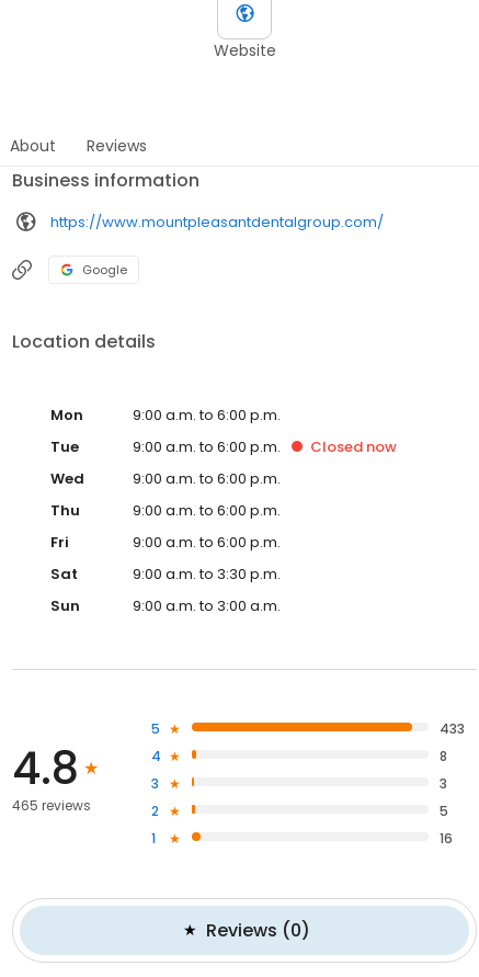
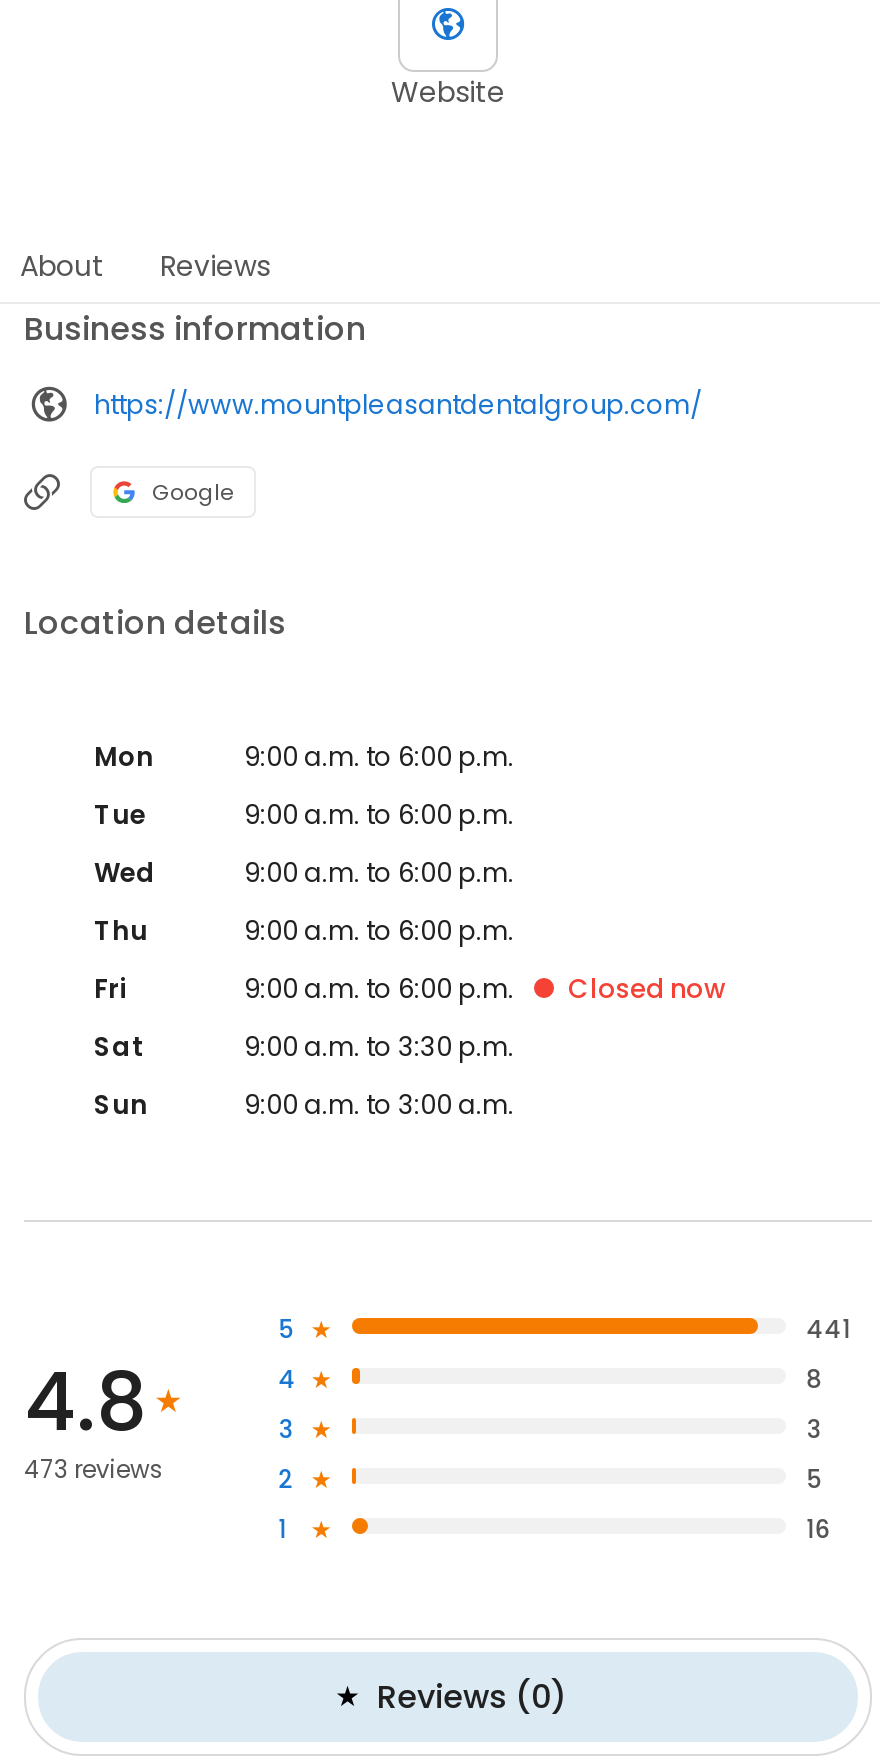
moved [310,437,397,457] -> [568,970,726,1008]: Closed now
[440,719,465,738] 433 -> [806,1312,850,1346] 441
[12,796,91,815] 465 reviews -> [24,1452,164,1486] 473 reviews

